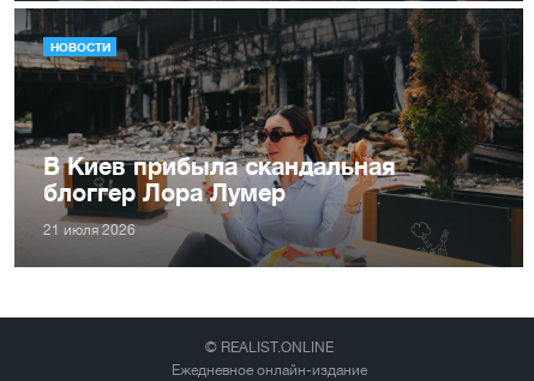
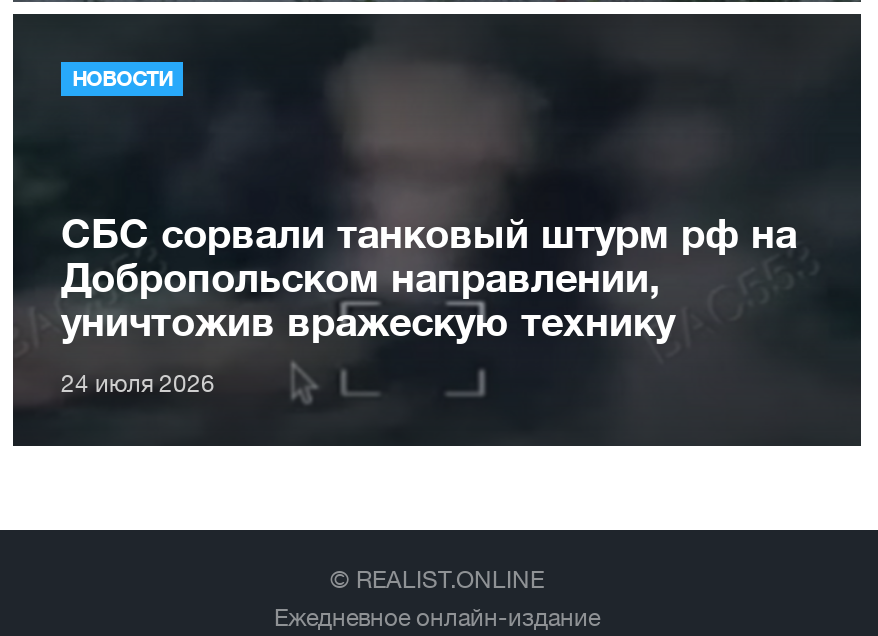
[13,8,523,267] [image] | В Киев прибыла скандальная | блоггер Лора Лумер -> [13,16,859,446] [image] | СБС сорвали танковый штурм рф на | Добропольском направлении, | уничтожив вражескую технику
[43,221,136,238] 21 июля 2026 -> [61,369,215,397] 24 июля 2026

